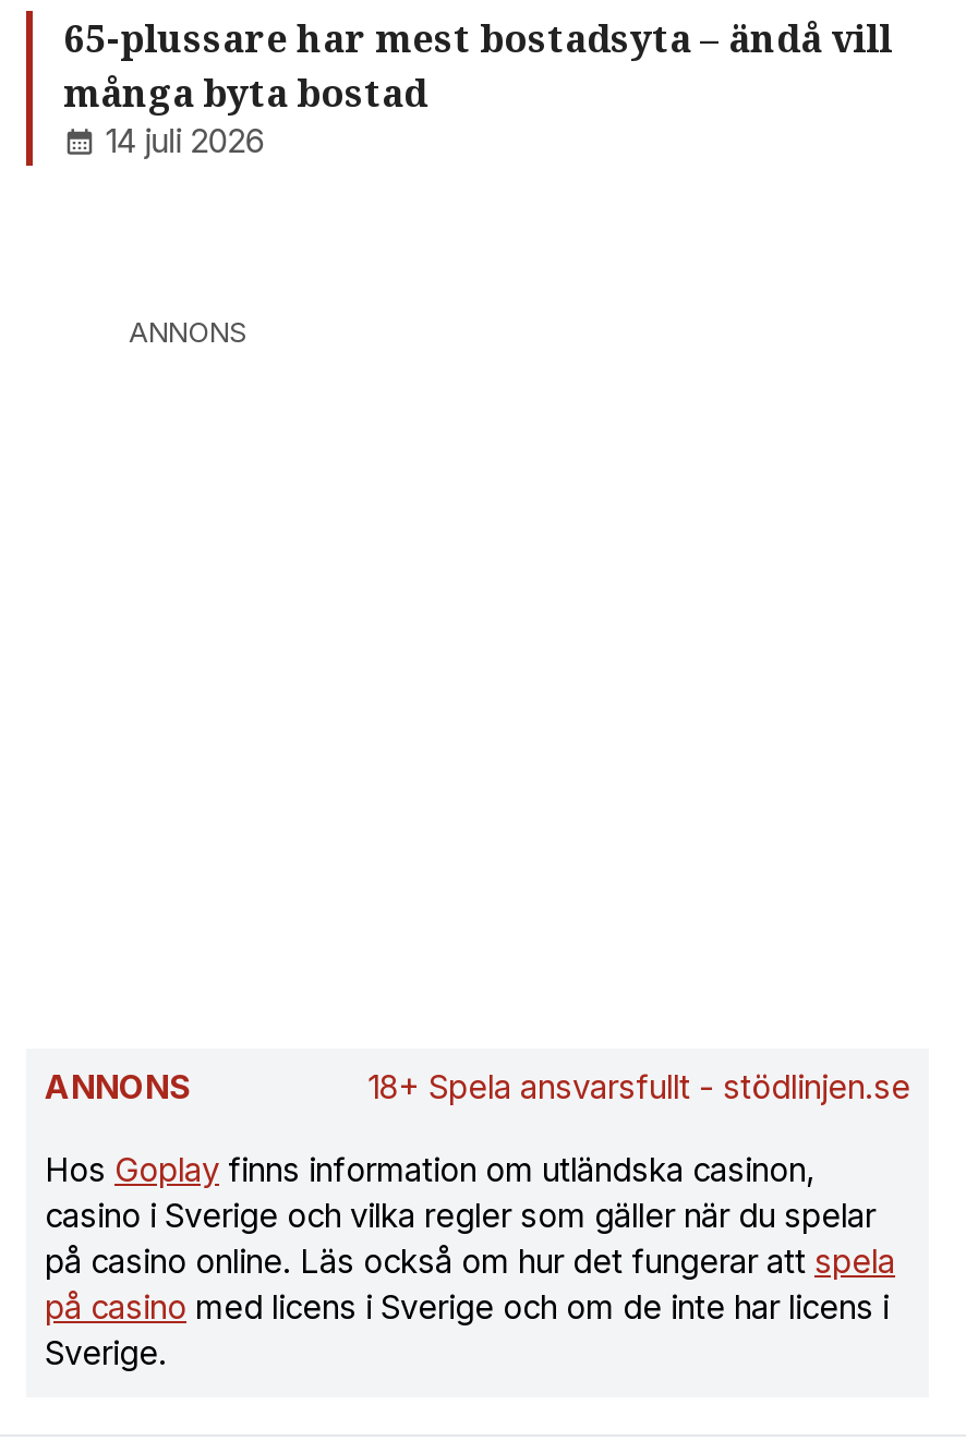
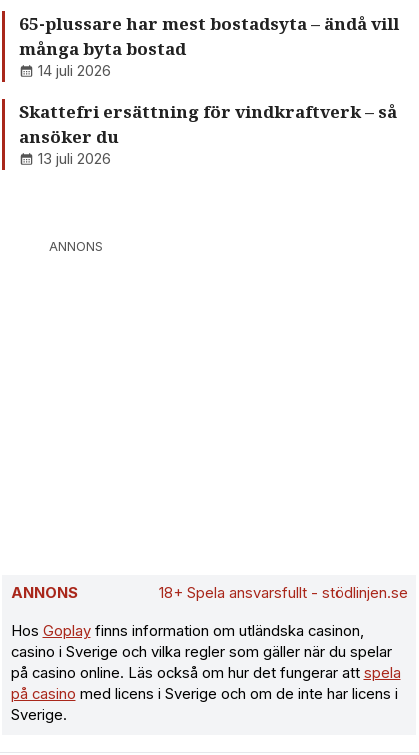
none -> [19,99,397,167] Skattefri ersättning för vindkraftverk – så | ansöker du | 13 juli 2026

